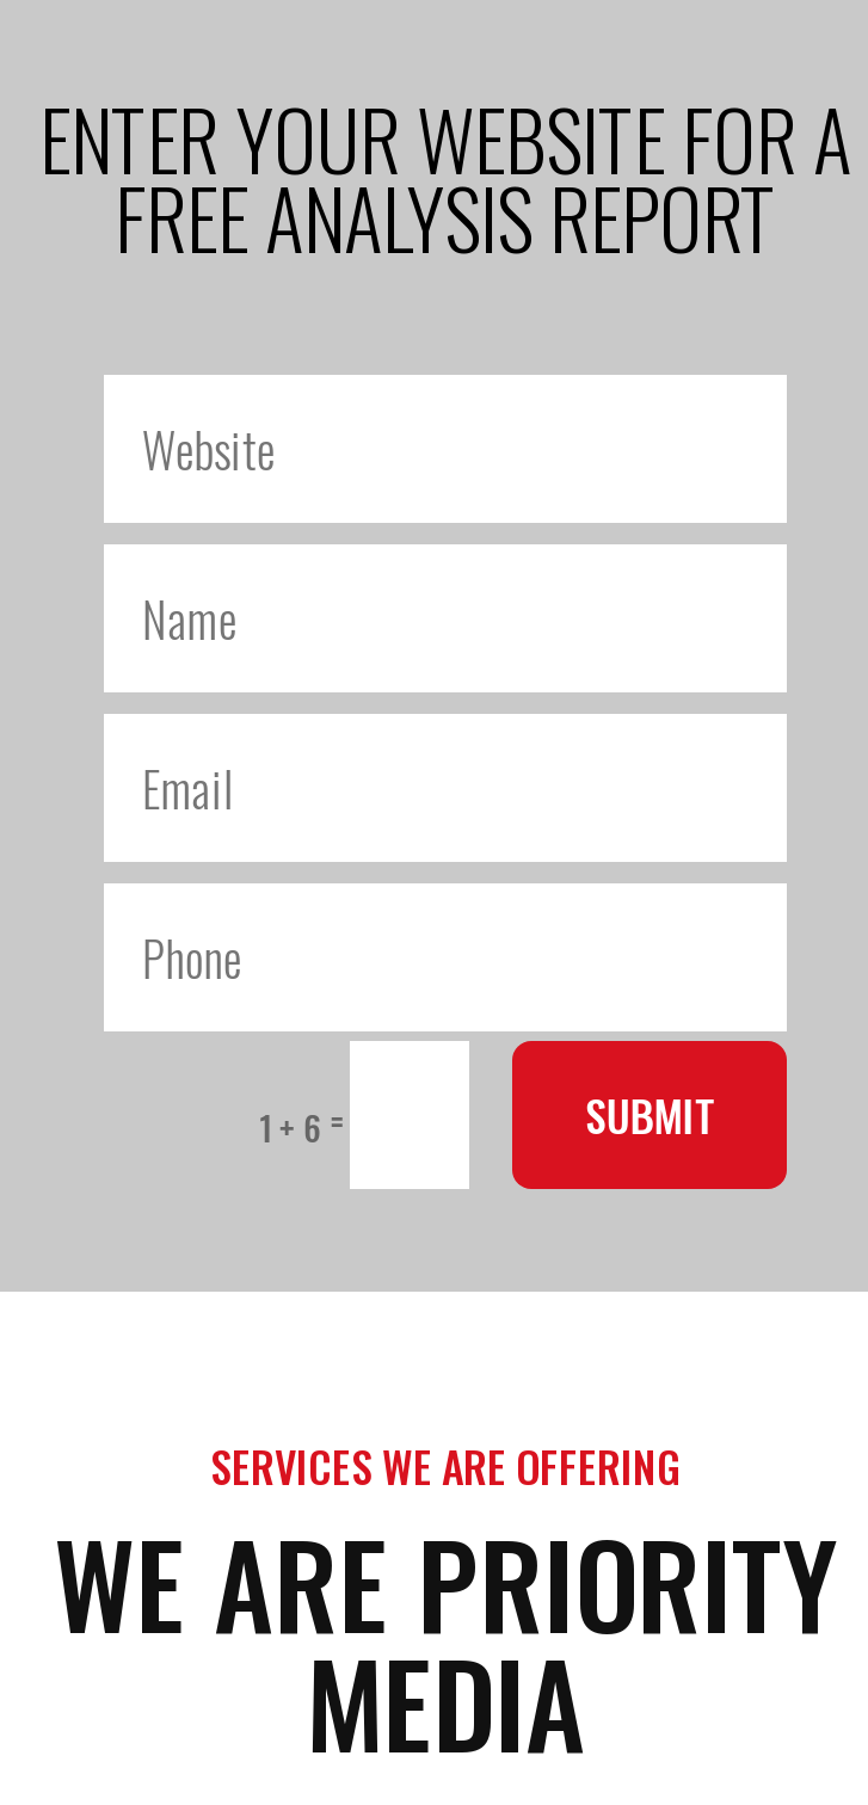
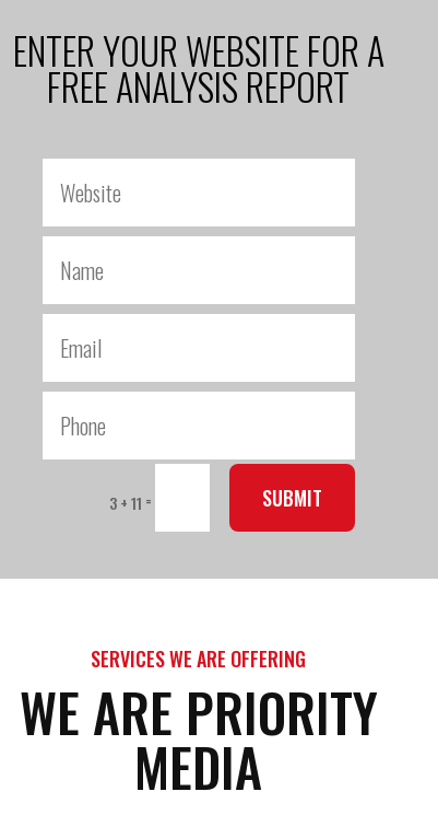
[260,1096,351,1152] 1 + 6 = -> [110,489,155,515] 3 + 11 =

